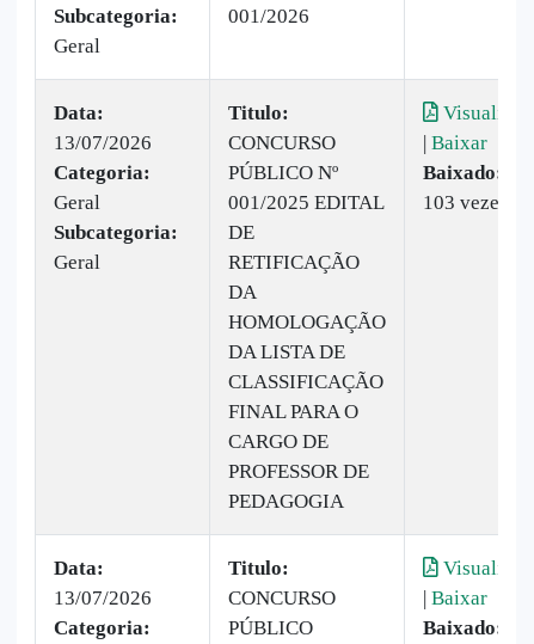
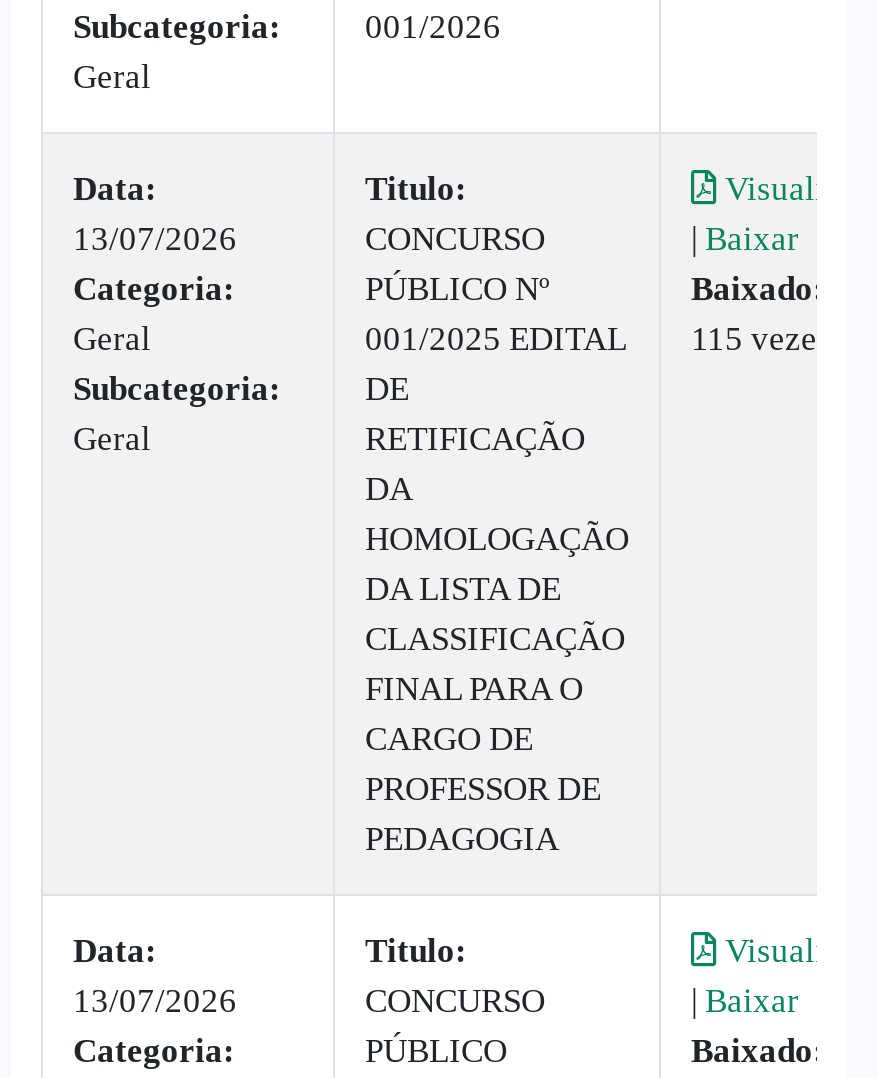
[228,191,508,214] 001/2025 EDITAL 103 vezes -> [365,319,831,357] 001/2025 EDITAL 115 vezes

